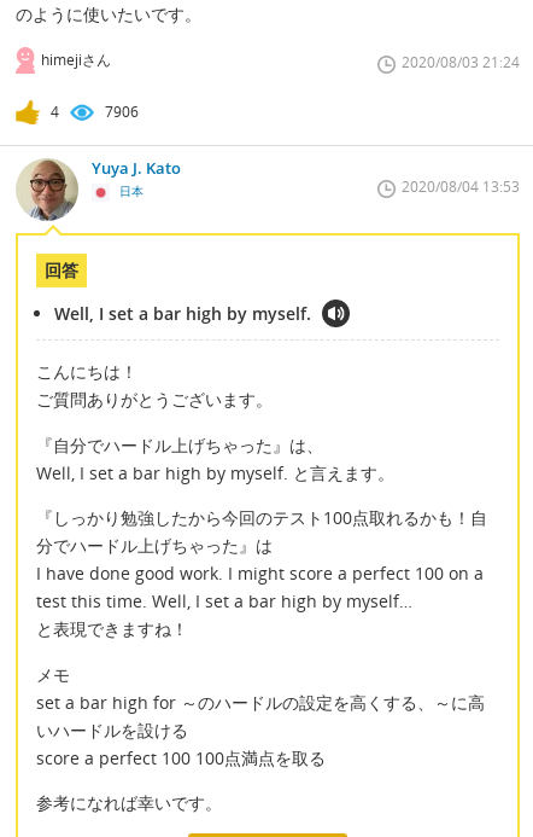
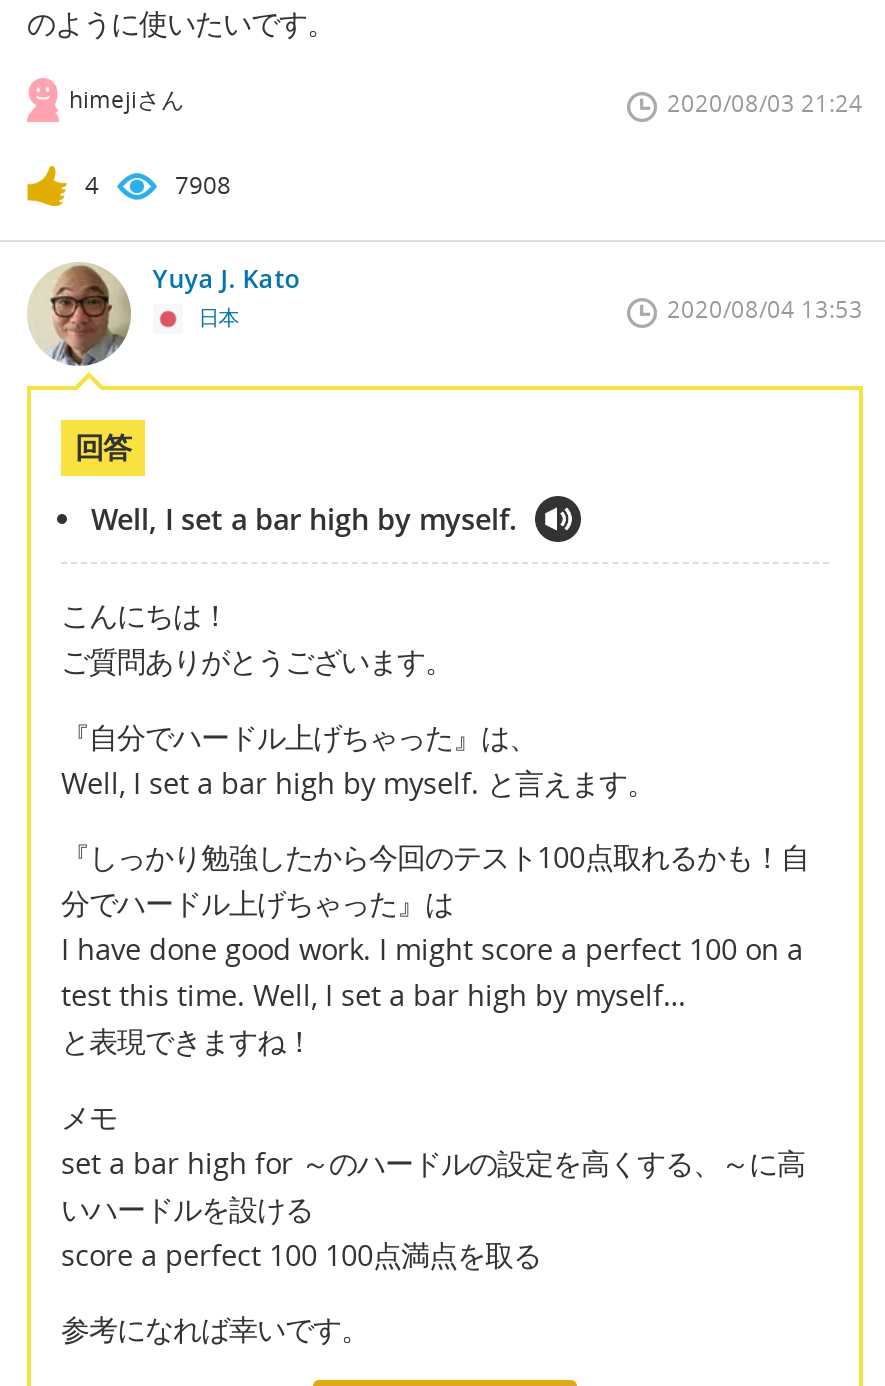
[105,101,139,122] 7906 -> [175,168,231,202] 7908

